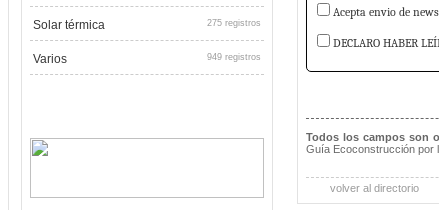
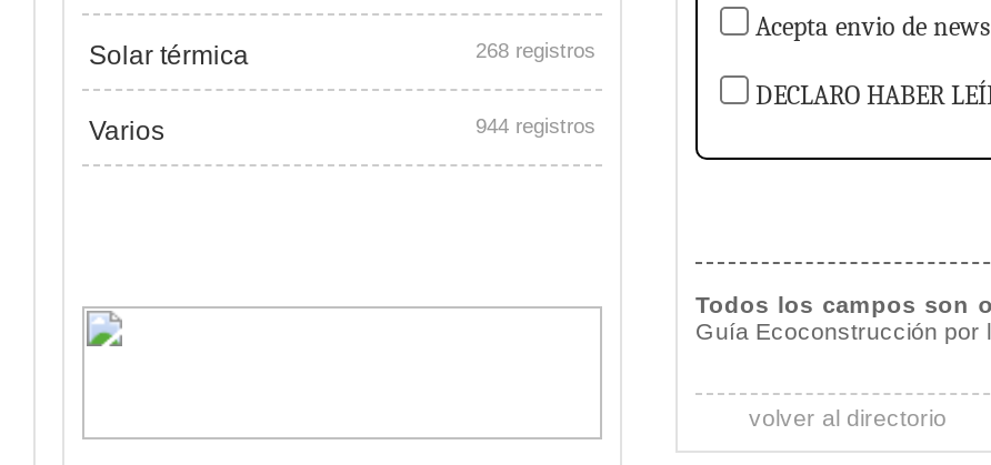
[207,18,261,28] 275 registros -> [476,40,595,62] 268 registros
[207,52,261,62] 949 registros -> [476,115,595,138] 944 registros

